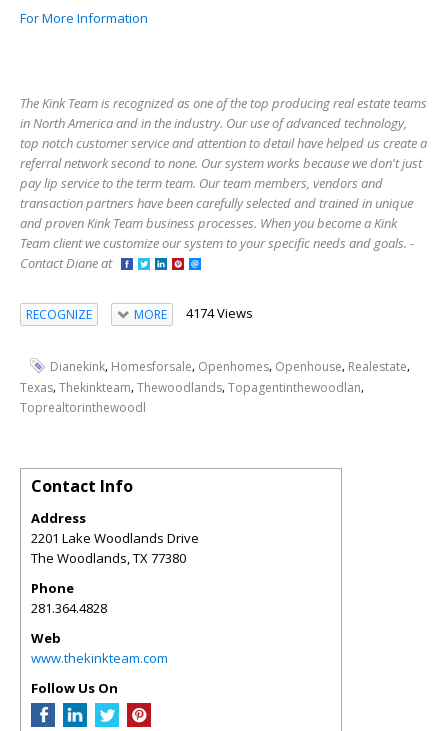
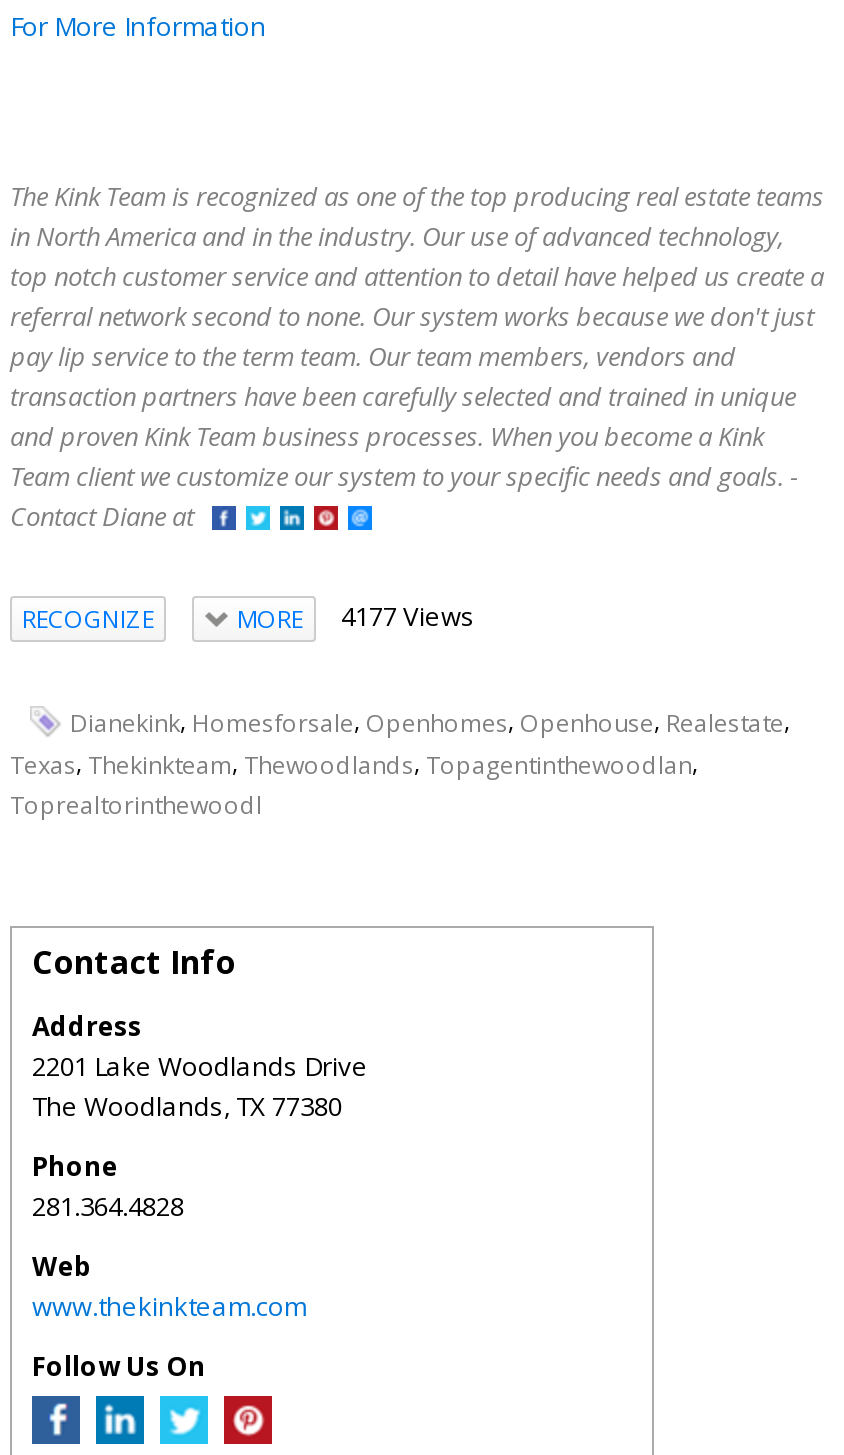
[133,304,252,323] MORE 4174 Views -> [237,598,475,636] MORE 4177 Views

